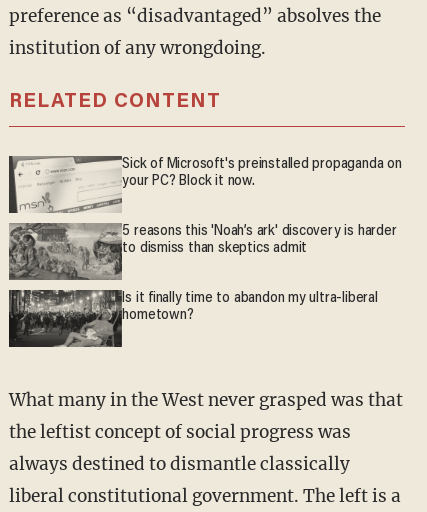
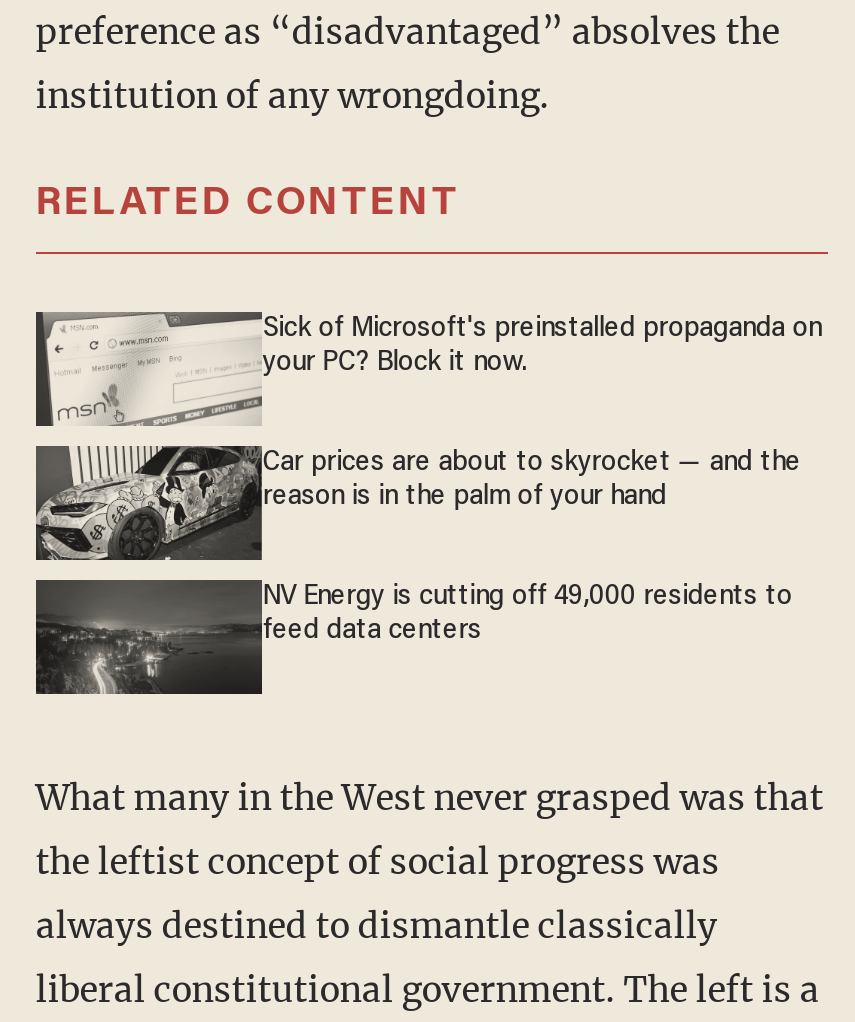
[9,223,397,281] [image] | 5 reasons this 'Noah’s ark' discovery is harder | to dismiss than skeptics admit -> [36,446,801,560] [image] | Car prices are about to skyrocket — and the | reason is in the palm of your hand
[9,290,378,348] [image] | Is it finally time to abandon my ultra-liberal | hometown? -> [54,580,792,696] [image] | NV Energy is cutting off 49,000 residents to | feed data centers

